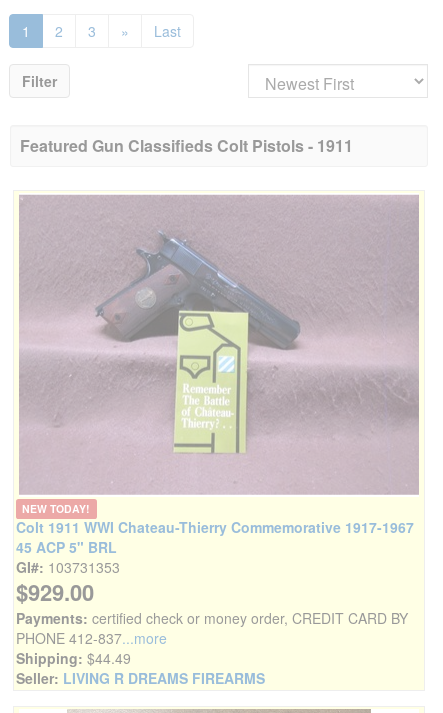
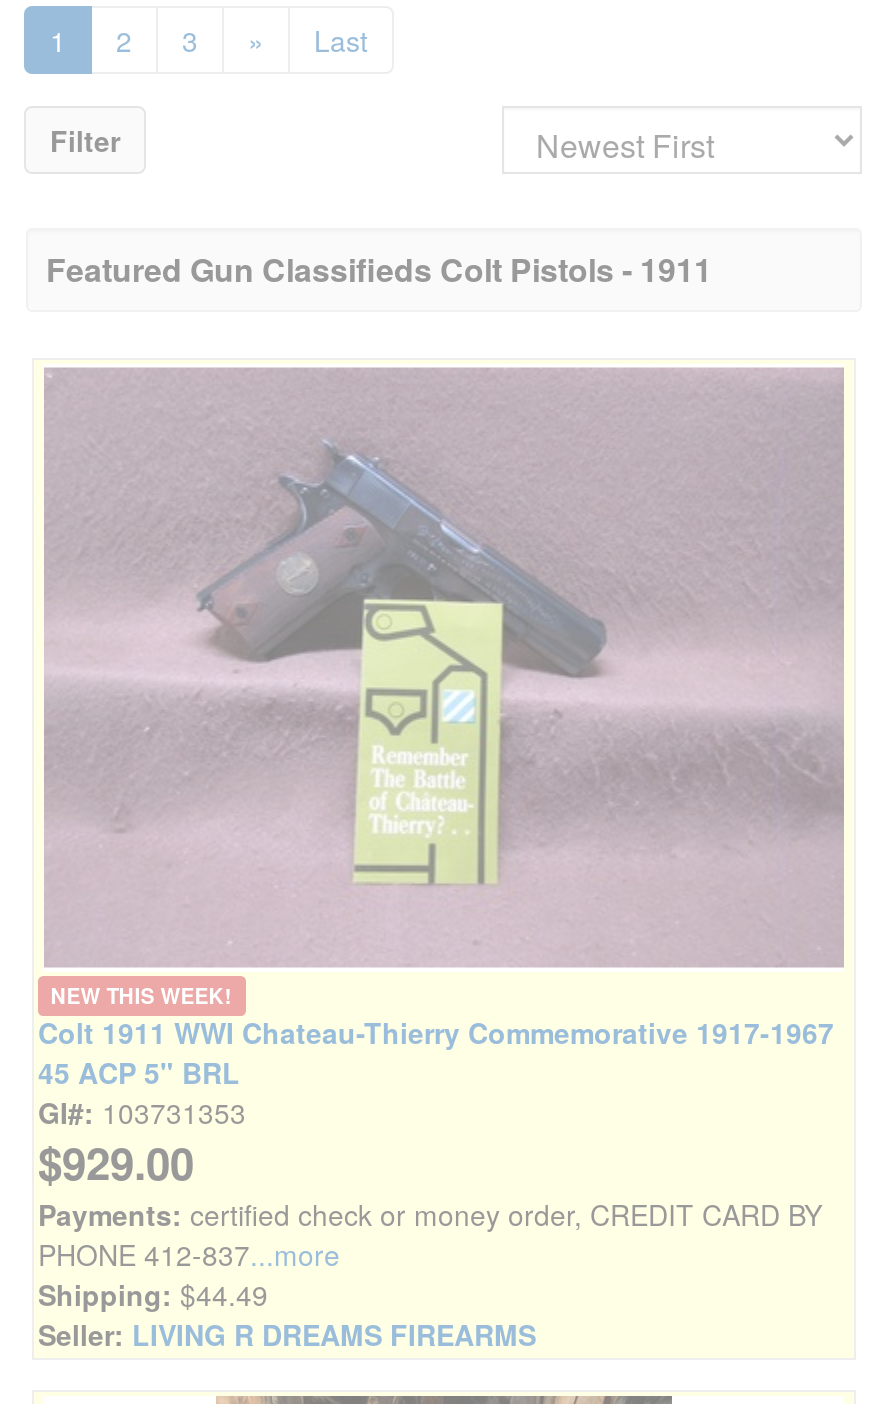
[22,501,90,516] NEW TODAY! -> [51,980,233,1010] NEW THIS WEEK!

